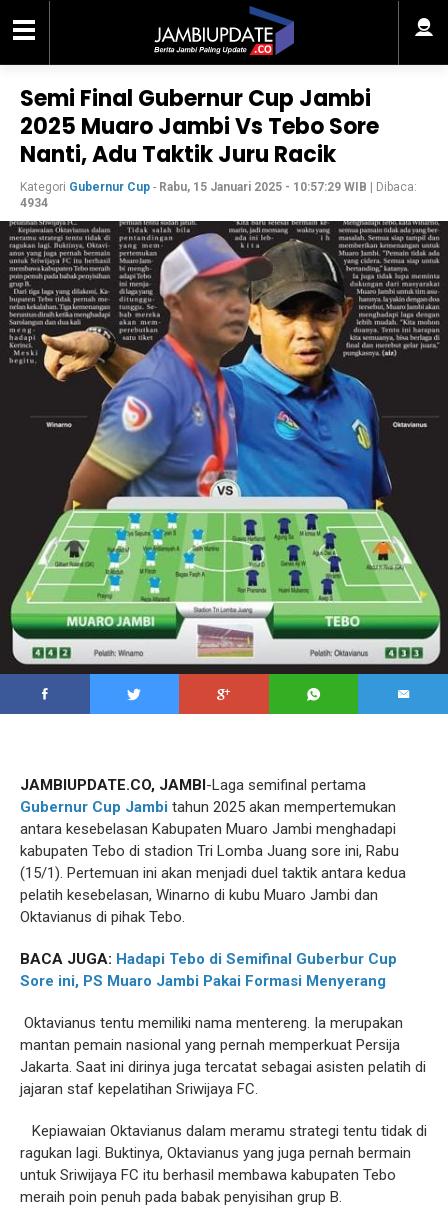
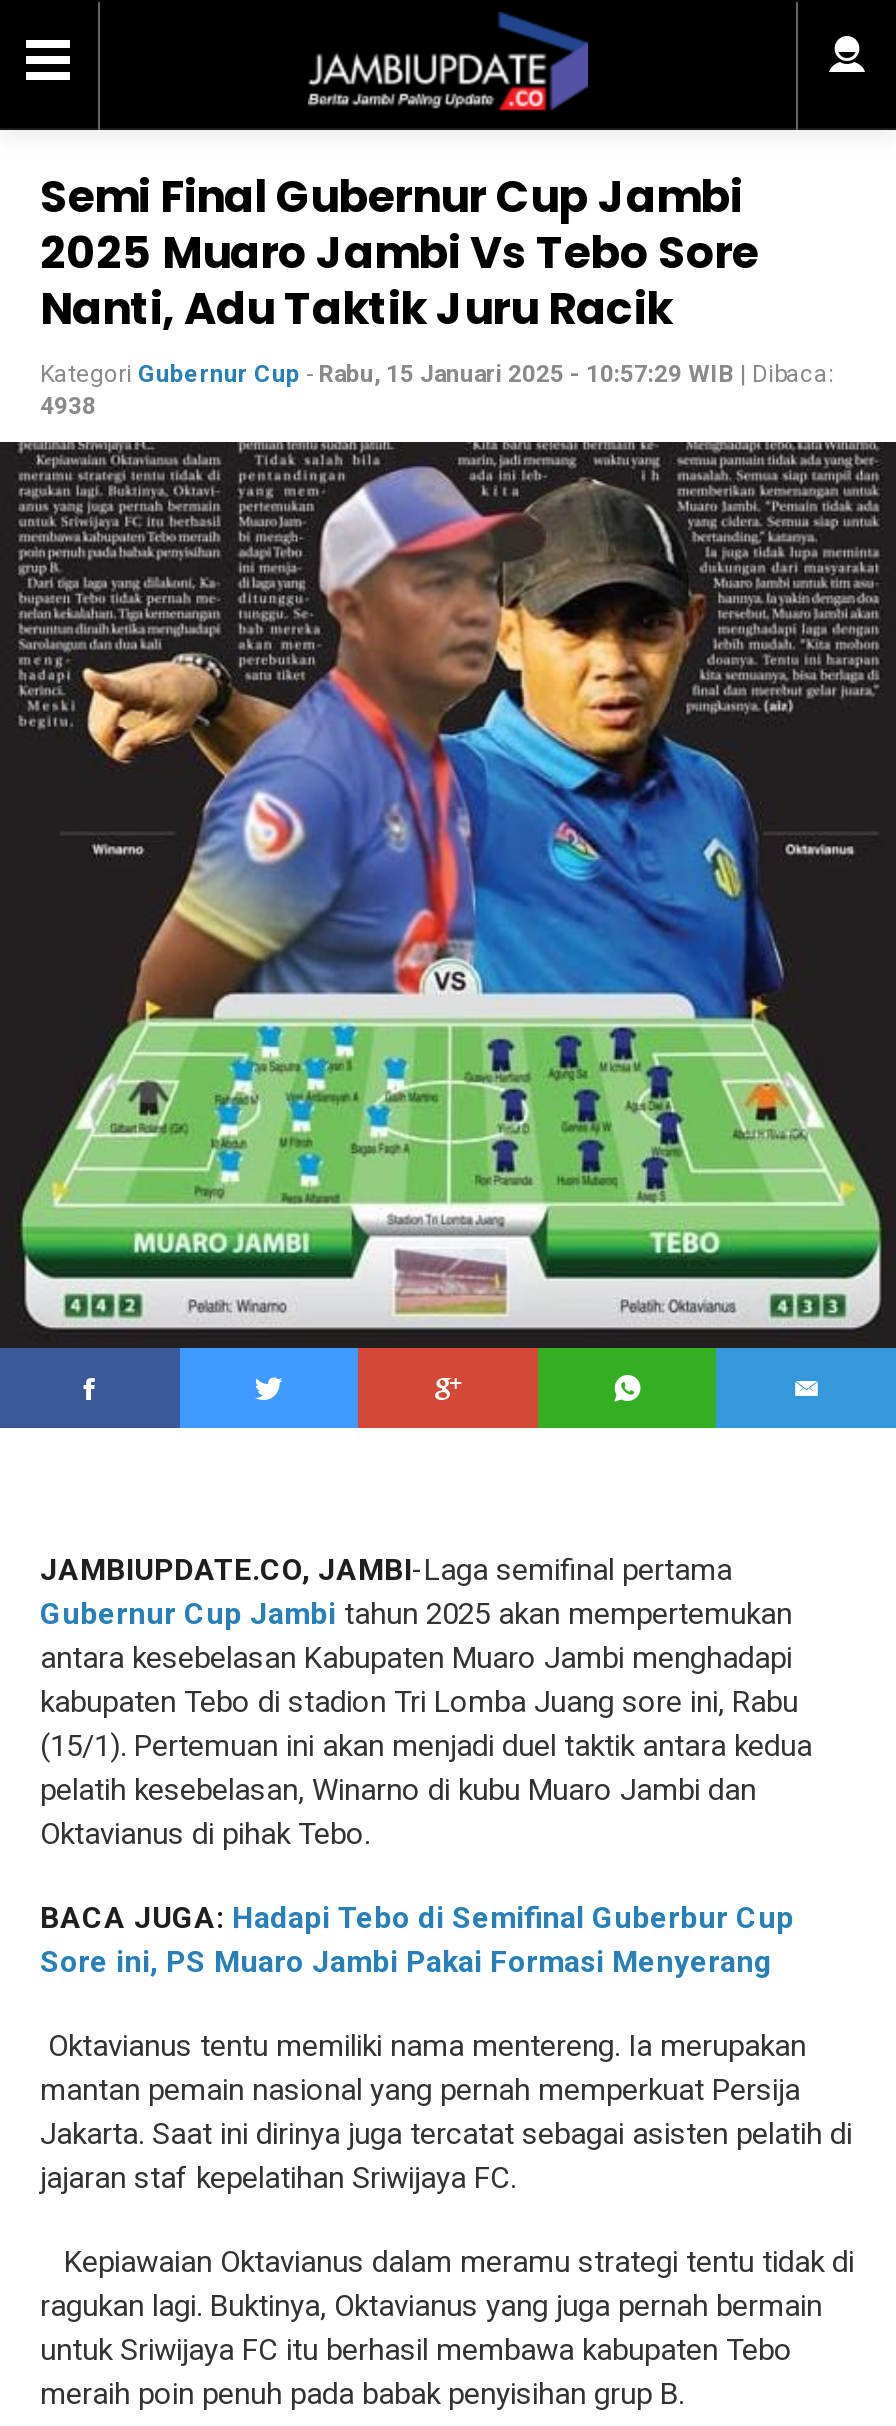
[20,196,48,210] 4934 -> [40,392,96,420] 4938

